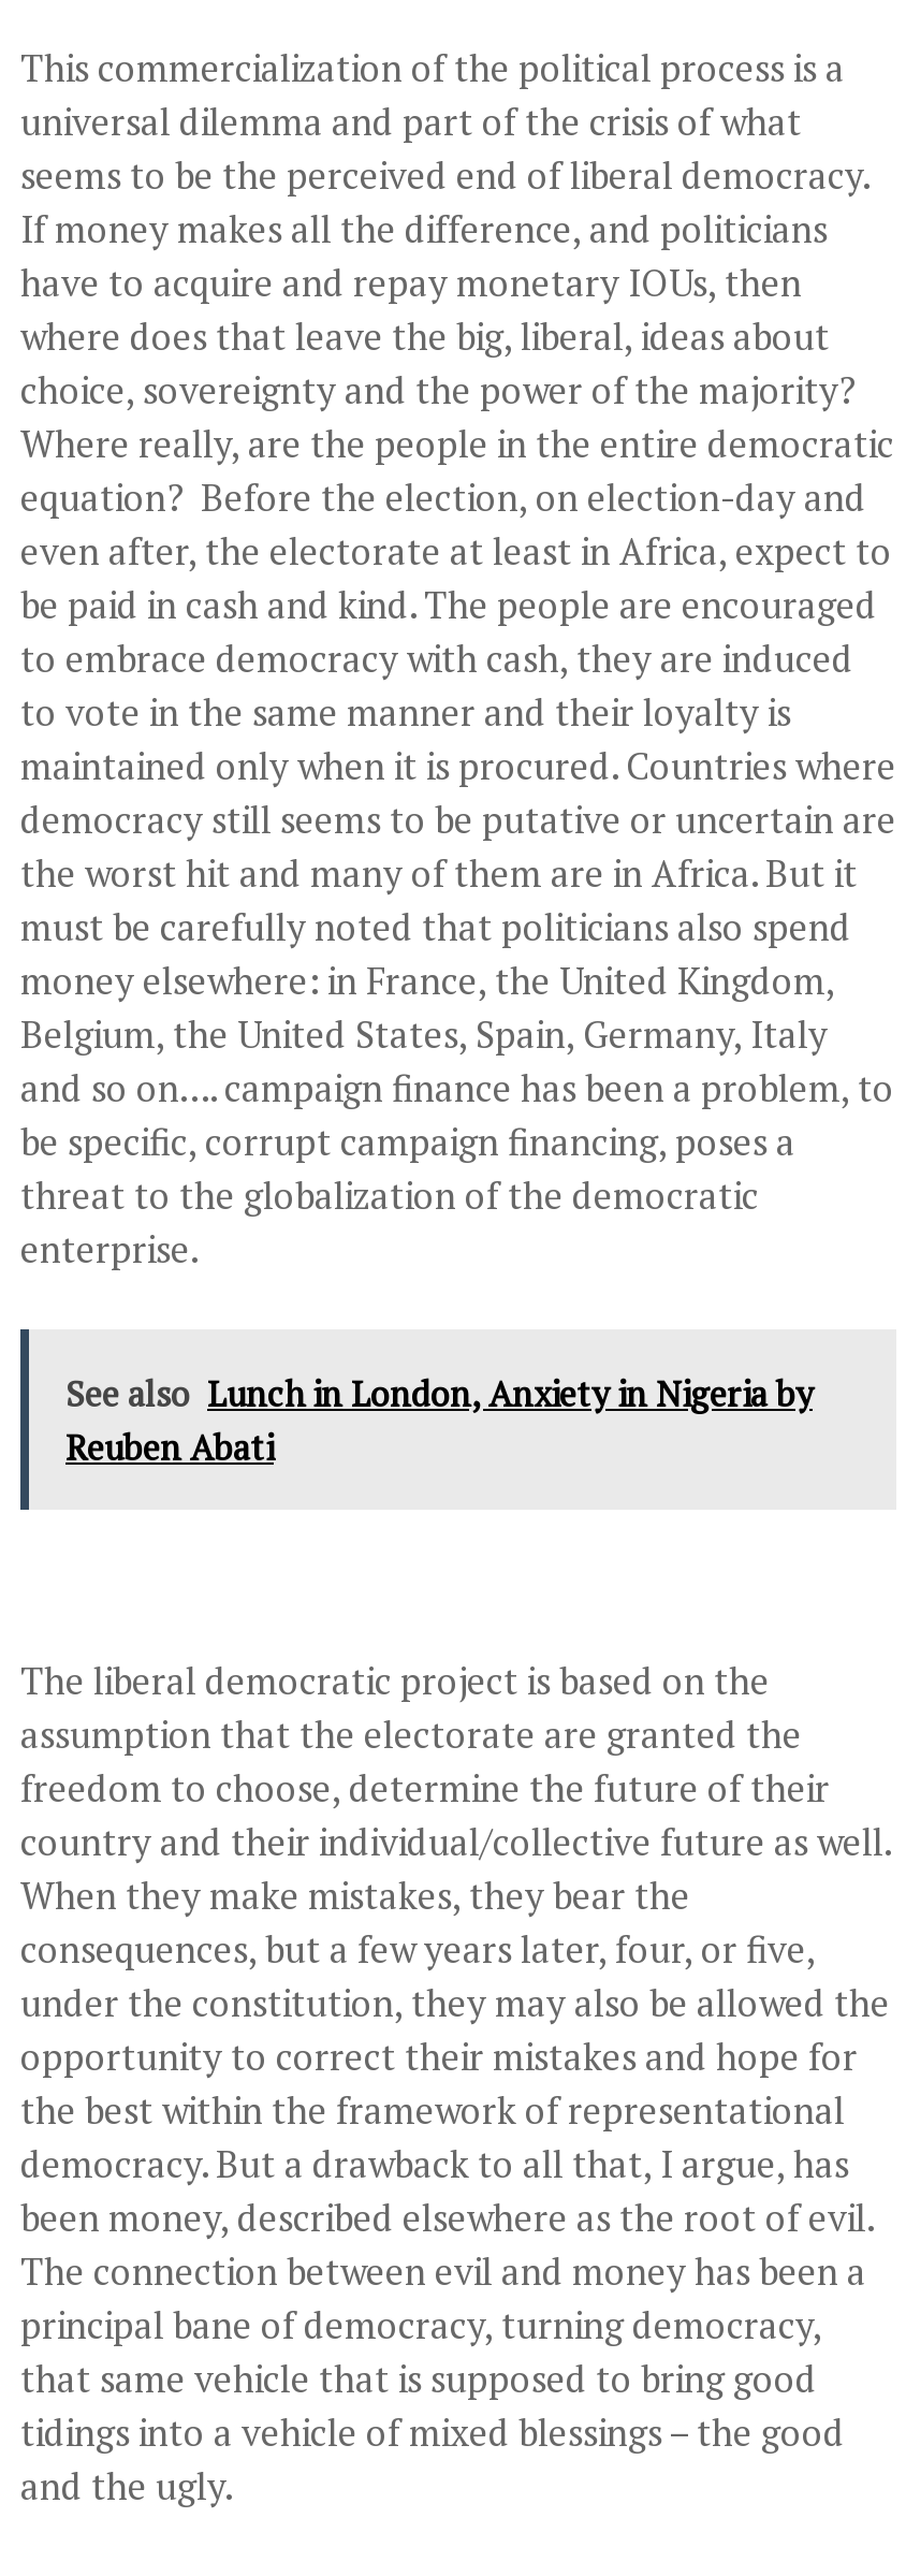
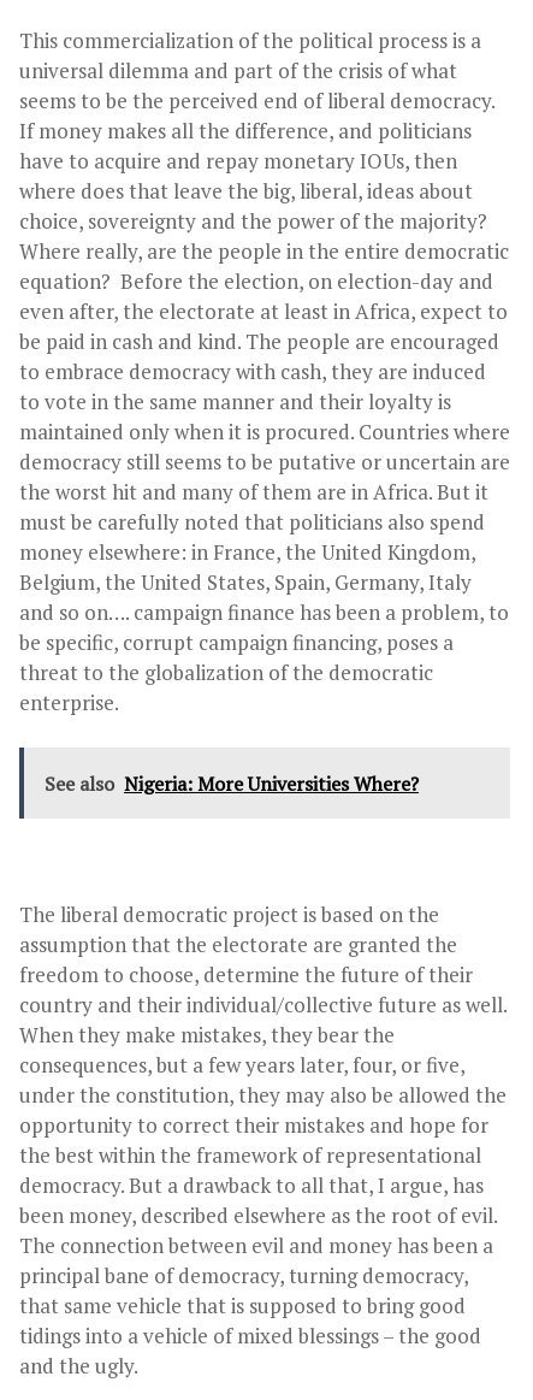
[65,1370,813,1471] See also Lunch in London, Anxiety in Nigeria by | Reuben Abati -> [45,770,419,797] See also Nigeria: More Universities Where?

